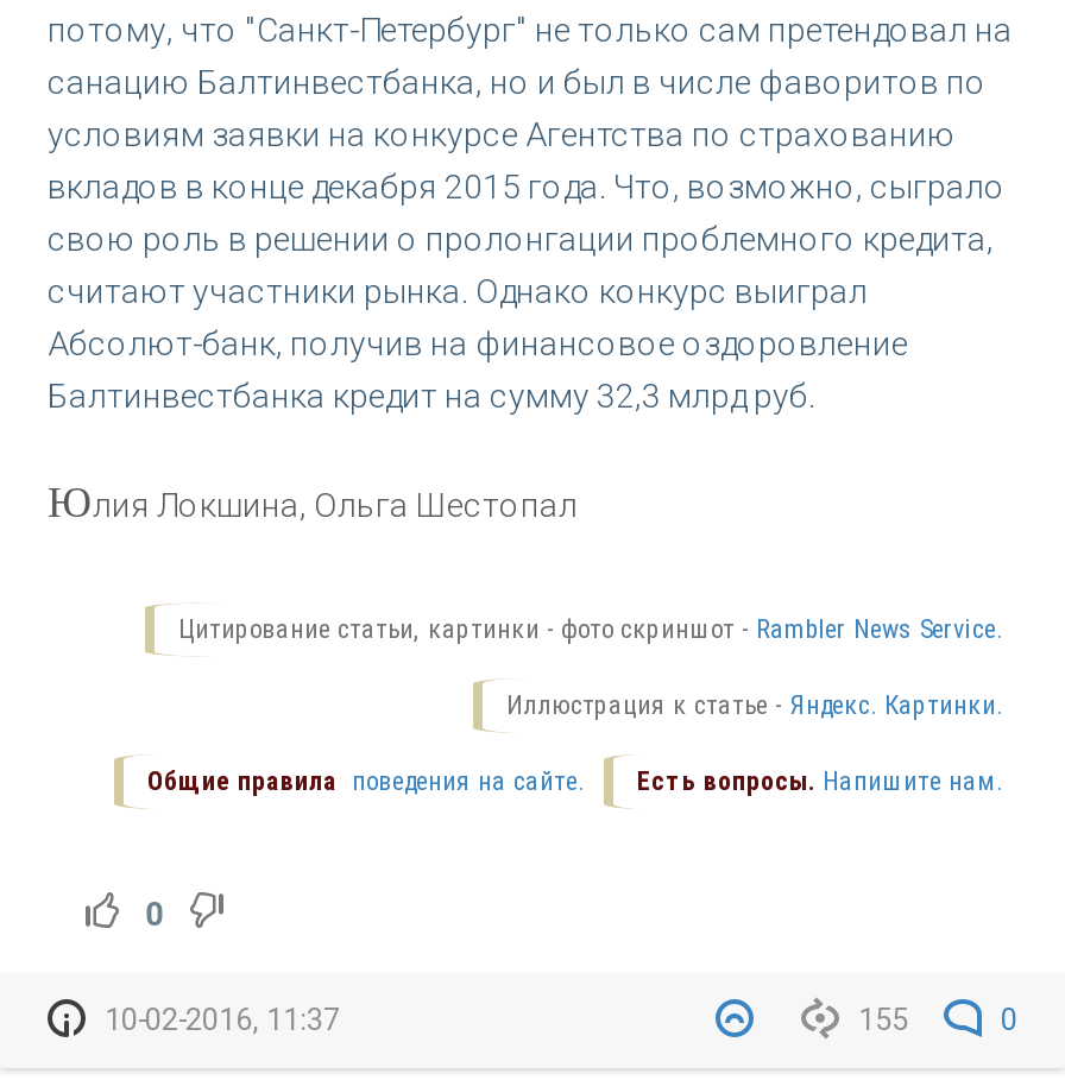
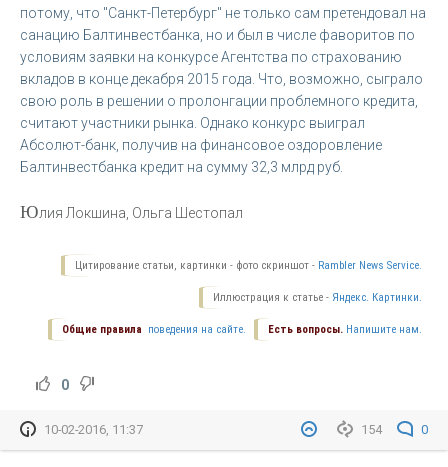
[851,1001,908,1037] 155 -> [358,422,382,437] 154

